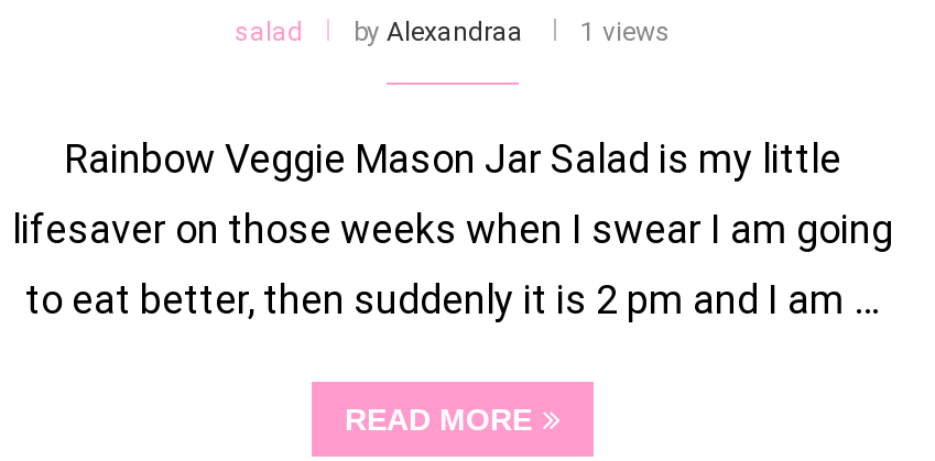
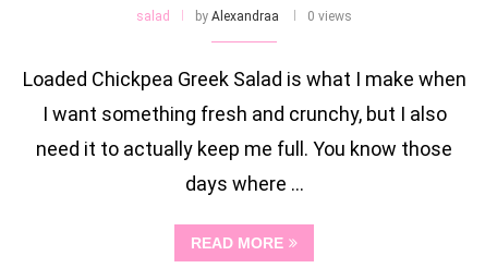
[12,17,893,323] 1 views | Rainbow Veggie Mason Jar Salad is my little | lifesaver on those weeks when I swear I am going | to eat better, then suddenly it is 2 pm and I am … -> [22,9,466,195] 0 views | Loaded Chickpea Greek Salad is what I make when | I want something fresh and crunchy, but I also | need it to actually keep me full. You know those | days where …

